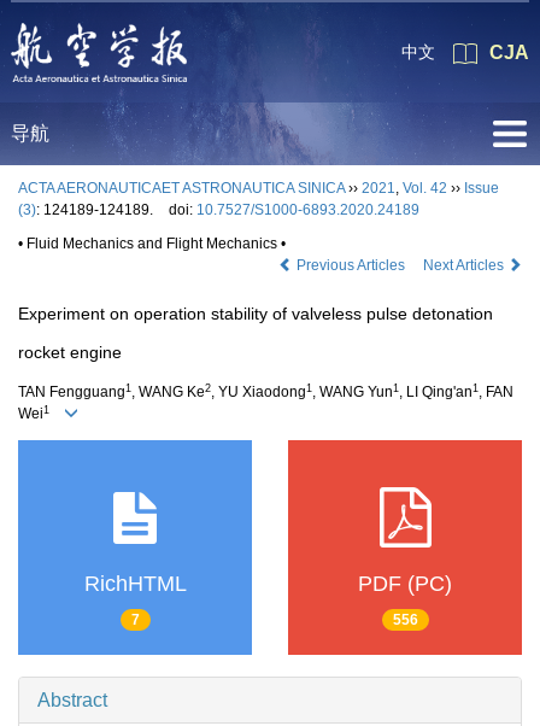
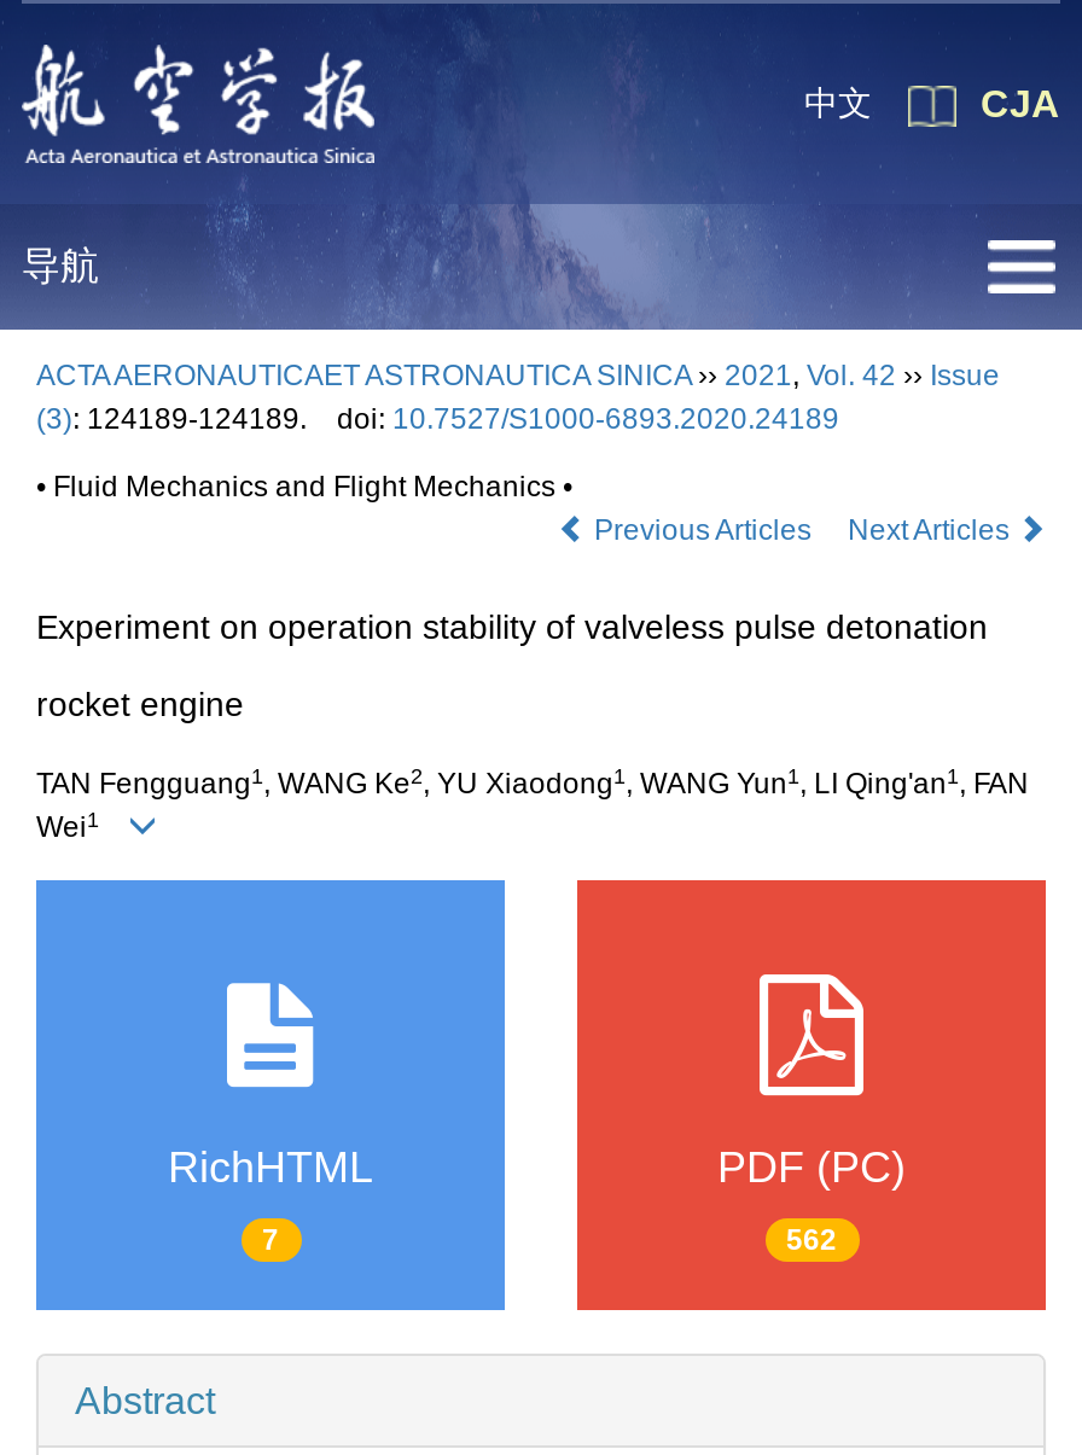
[392,611,418,628] 556 -> [786,1222,837,1256] 562

